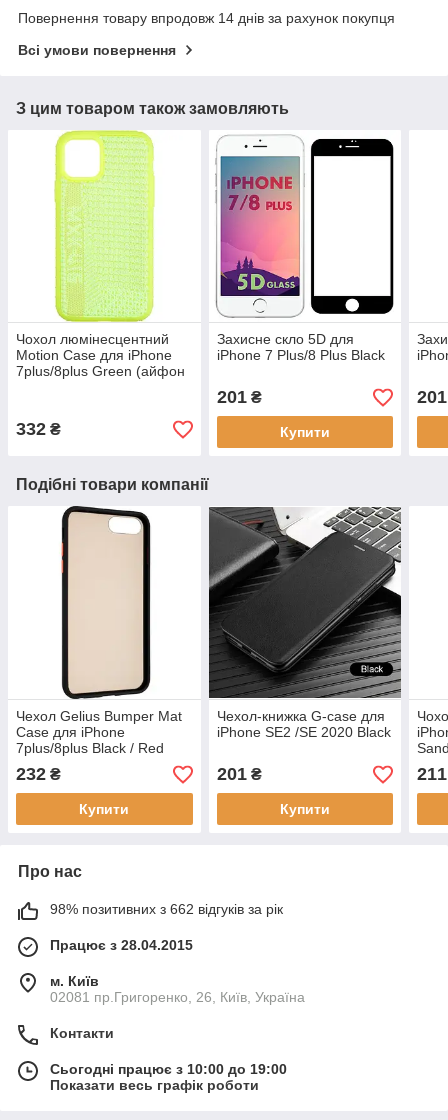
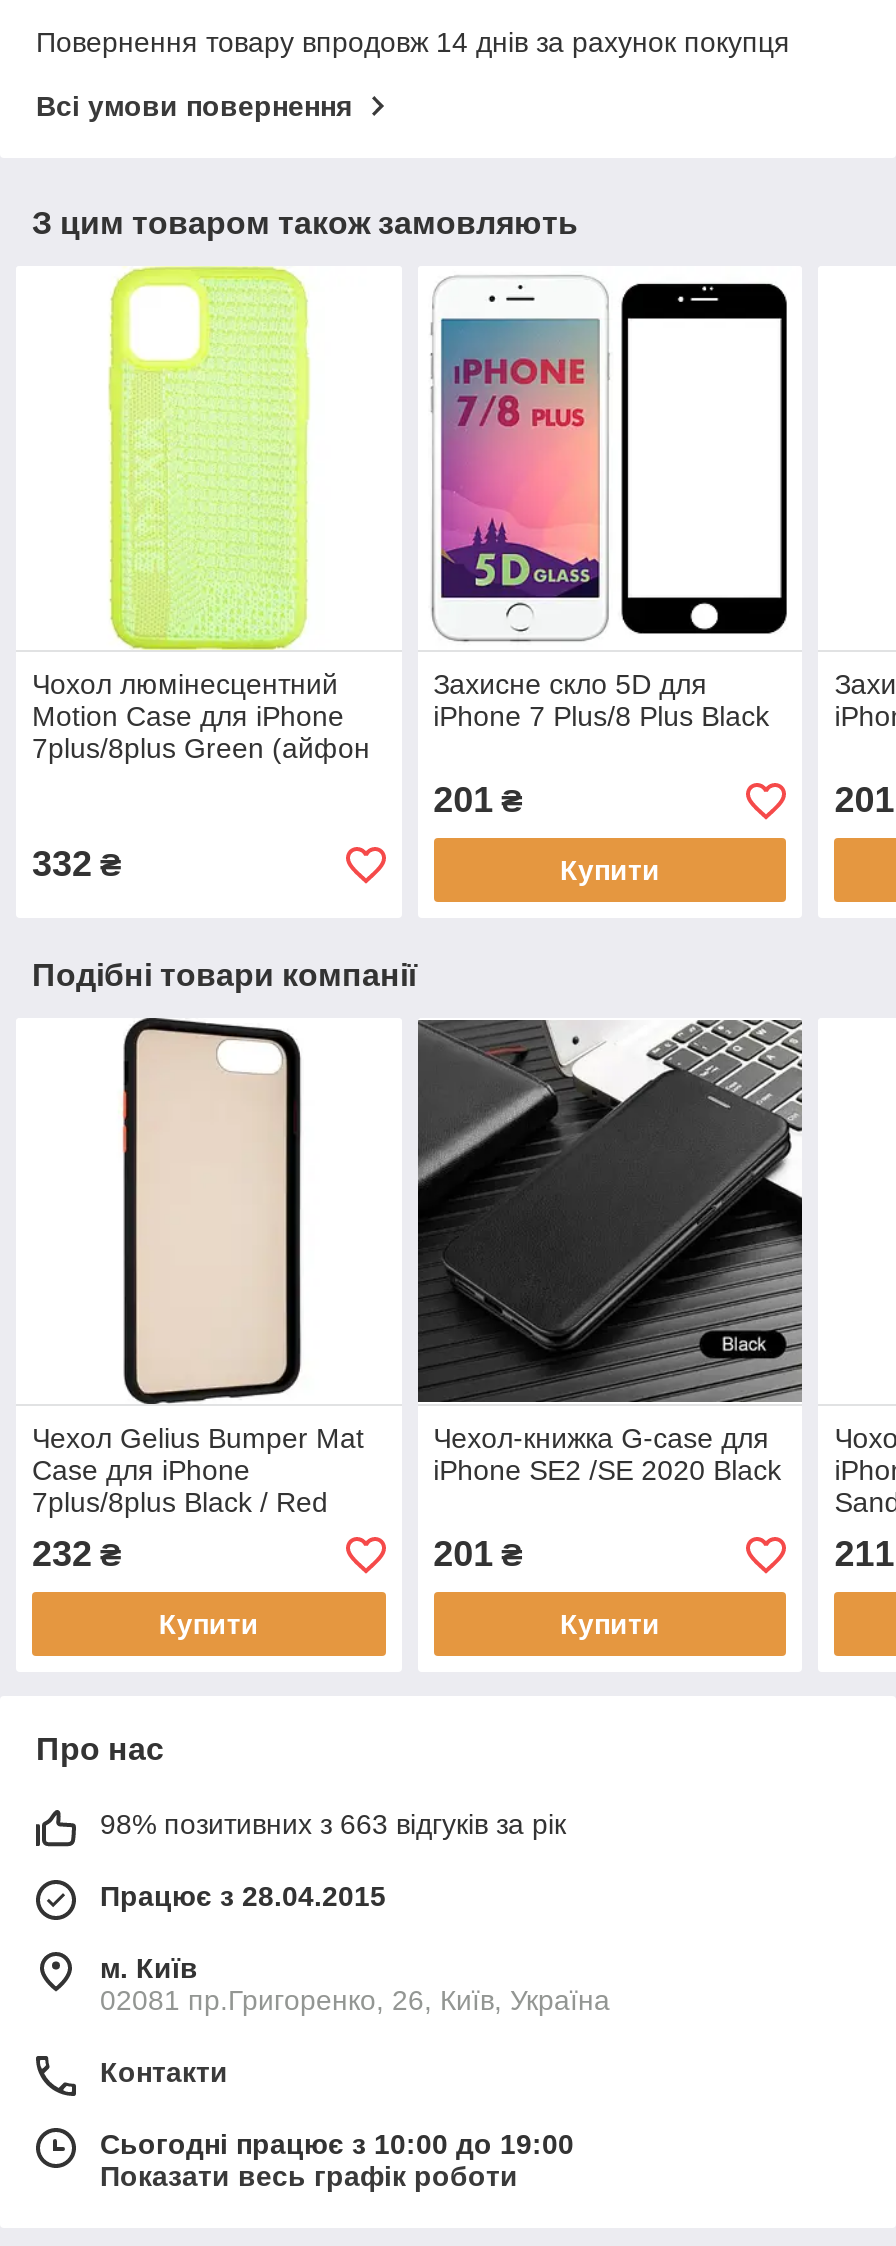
[50,901,283,917] 98% позитивних з 662 відгуків за рік -> [100,1808,566,1840] 98% позитивних з 663 відгуків за рік

